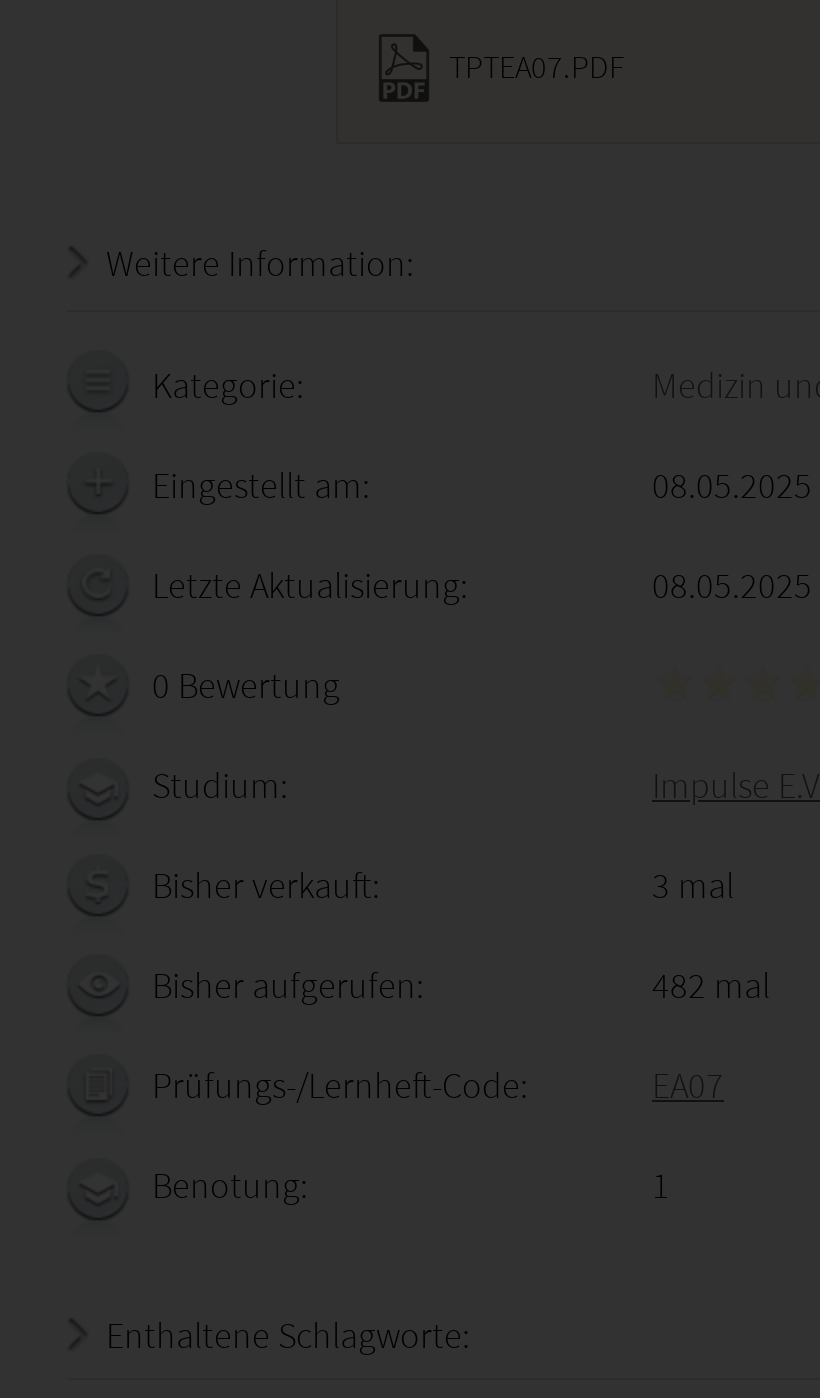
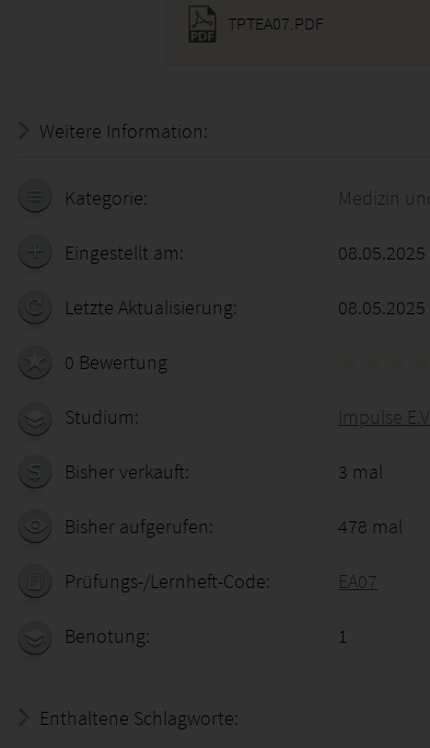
[652,962,770,1008] 482 mal -> [338,514,403,539] 478 mal

